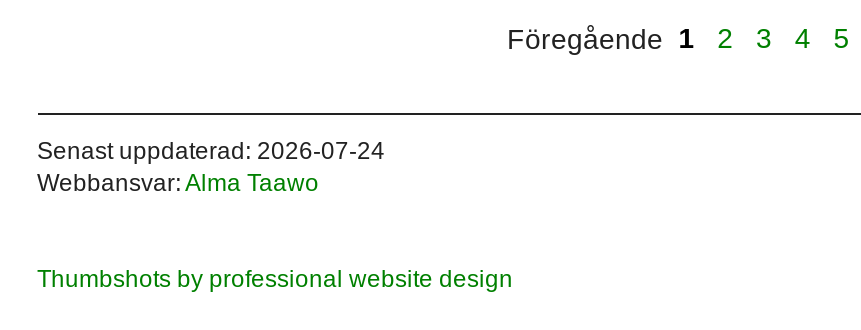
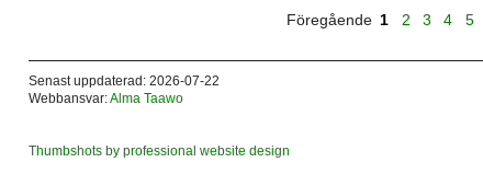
[37,137,385,165] Senast uppdaterad: 2026-07-24 -> [28,73,219,88] Senast uppdaterad: 2026-07-22

